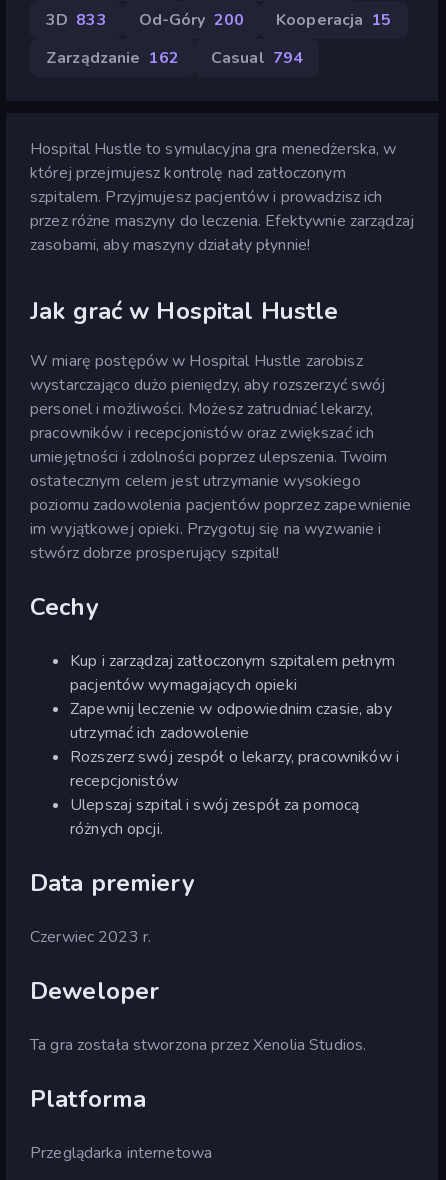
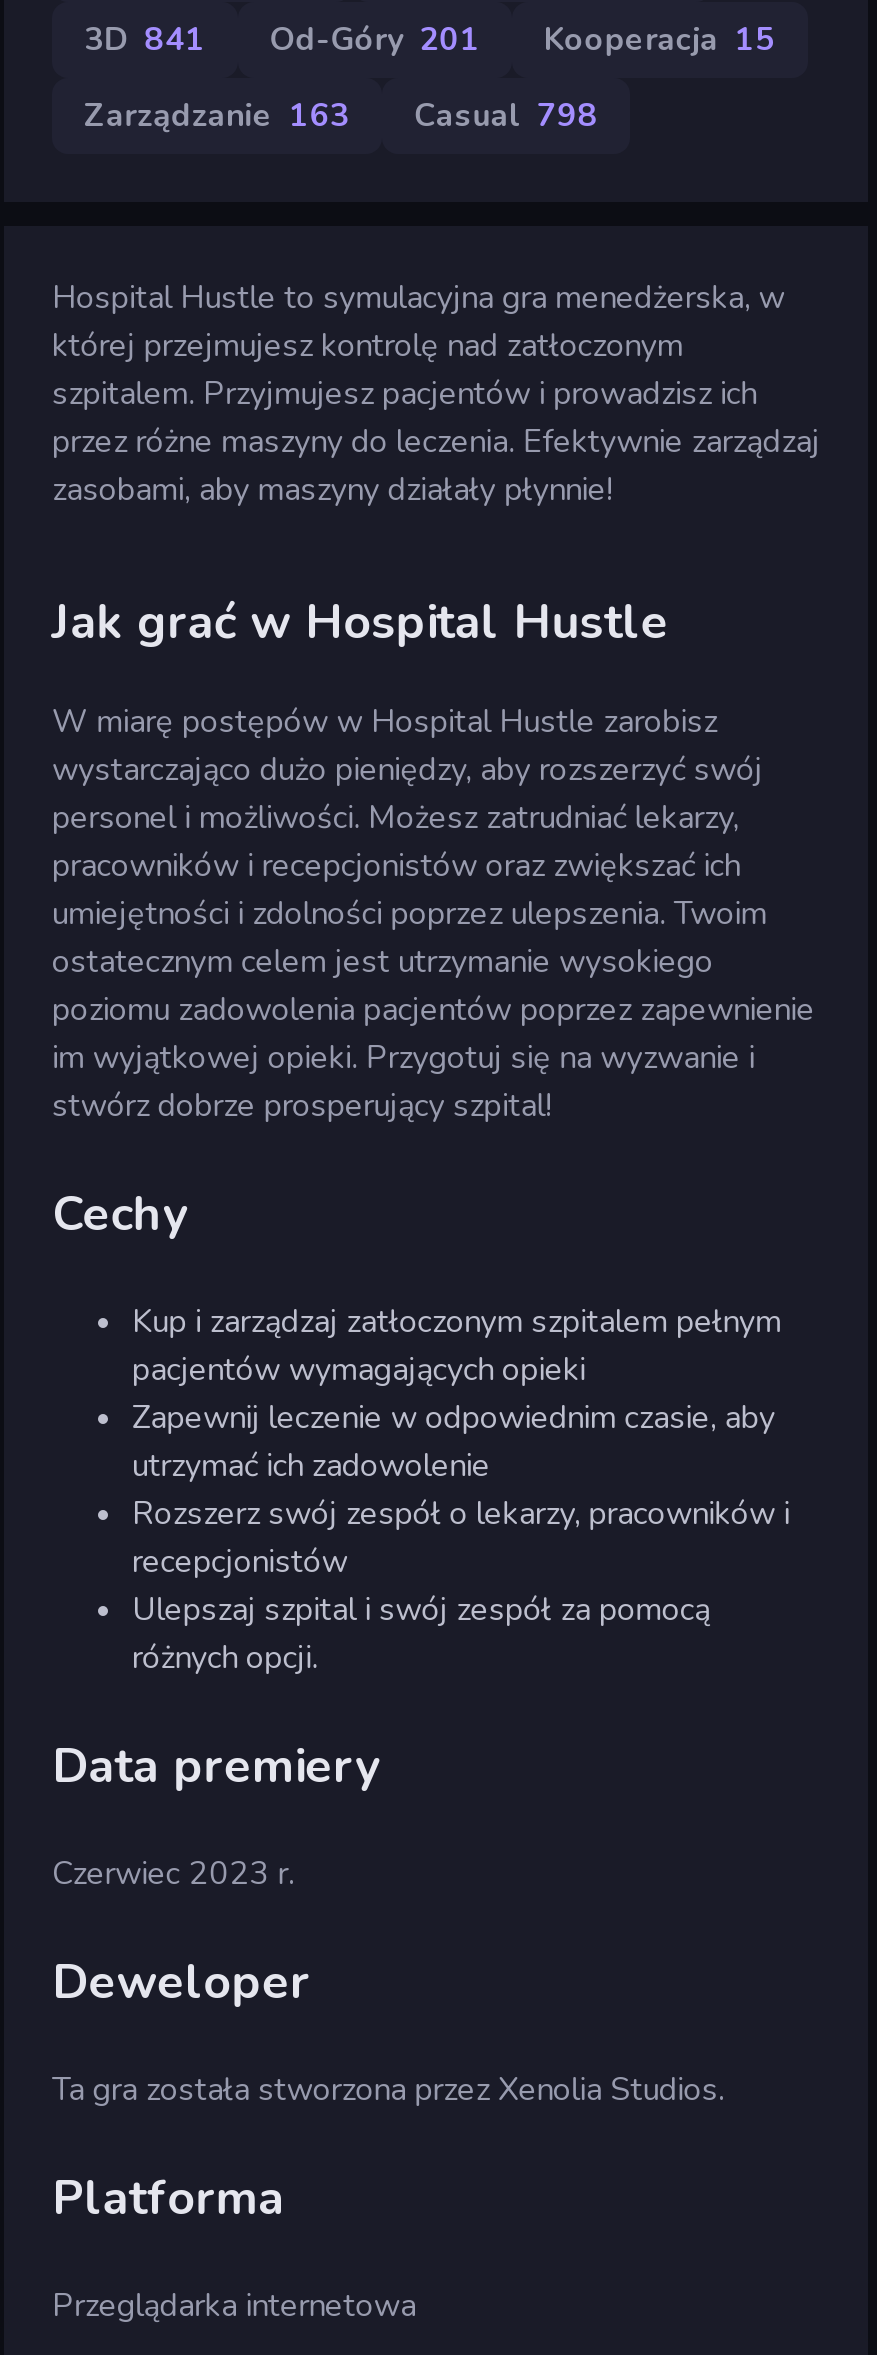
[46,9,107,31] 3D 833 -> [84,18,205,62] 3D 841
[139,9,244,31] Od-Góry 200 -> [269,18,480,62] Od-Góry 201
[46,47,179,69] Zarządzanie 162 -> [84,94,350,138] Zarządzanie 163
[211,47,303,69] Casual 794 -> [414,94,598,138] Casual 798

